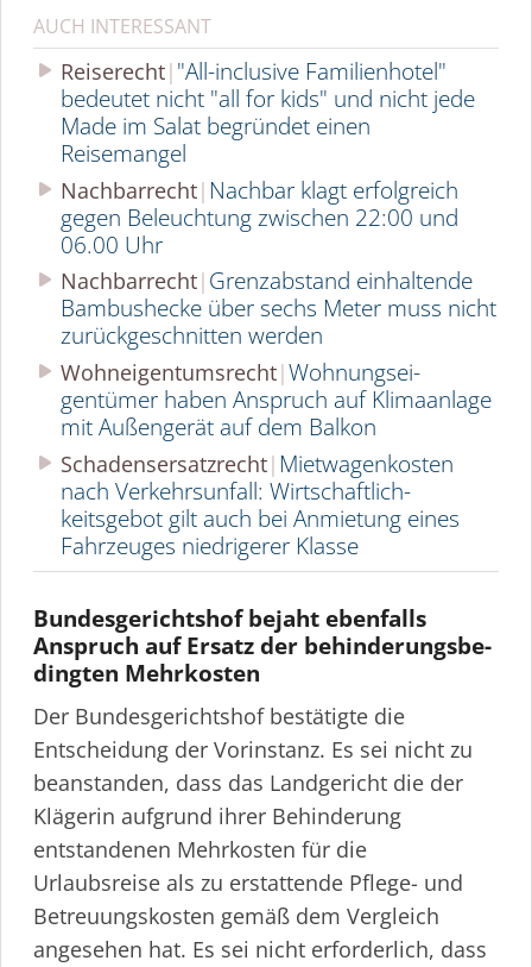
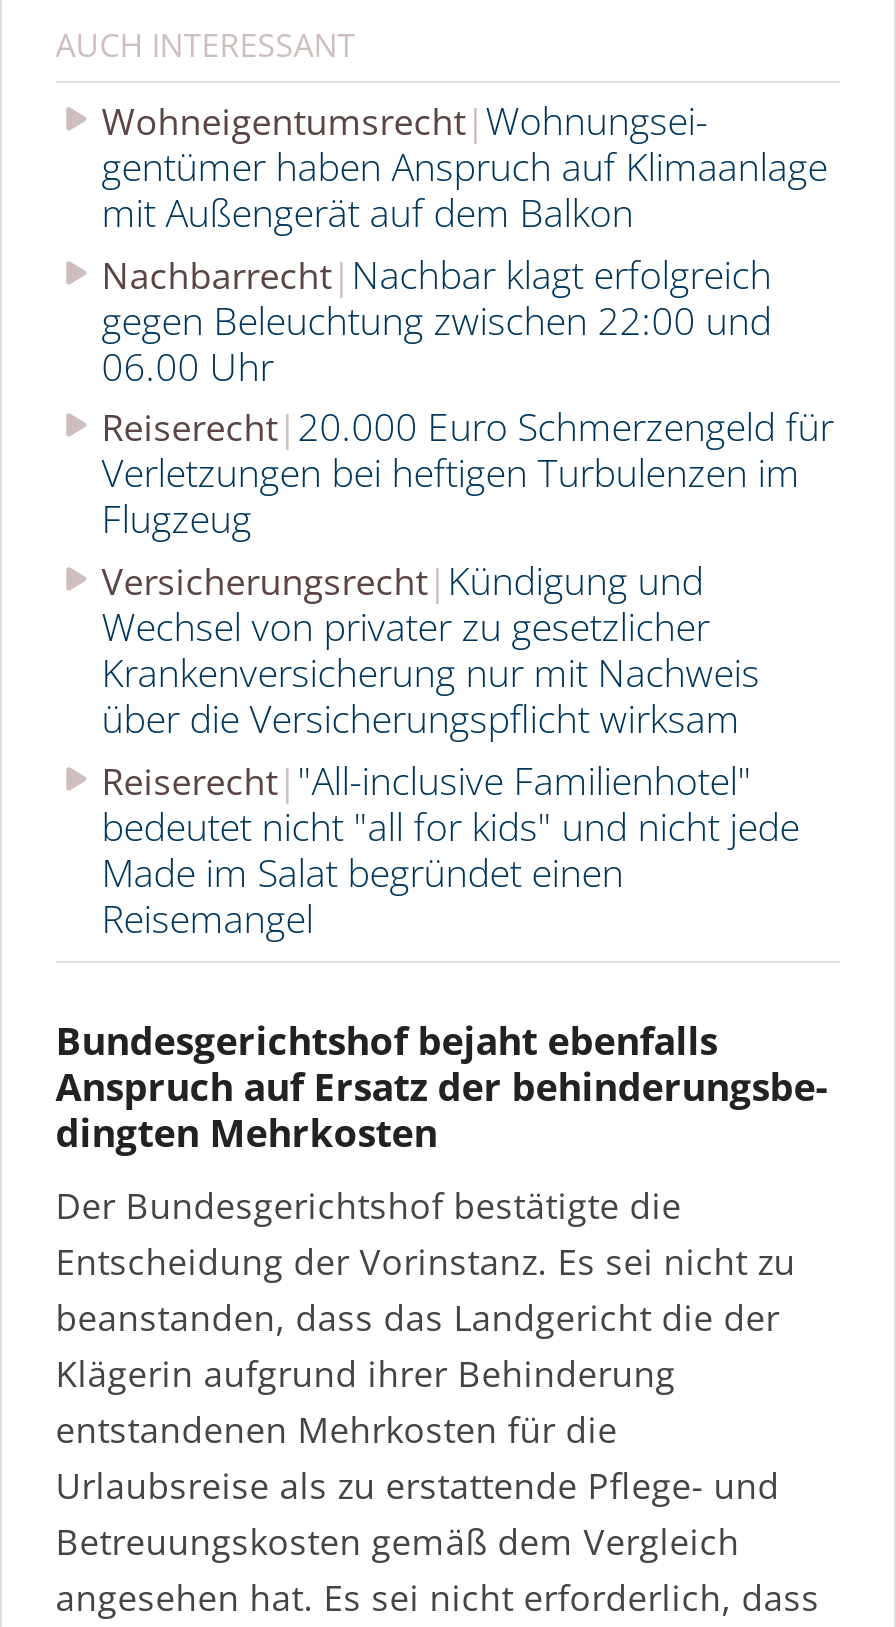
none -> [102,399,834,745] Reiserecht 20.000 Euro Schmerzengeld für | Verletzungen bei heftigen Turbulenzen im | Flugzeug | Versicherungsrecht Kündigung und | Wechsel von privater zu gesetzlicher | Krankenversicherung nur mit Nachweis | über die Versicherungspflicht wirksam
moved [60,54,475,169] -> [102,752,800,944]: Reiserecht "All-inclusive Familienhotel" | bedeutet nicht "all for kids" und nicht jede | Made im Salat begründet einen | Reisemangel
moved [60,173,458,260] -> [102,246,772,392]: Nachbarrecht Nachbar klagt erfolgreich | gegen Beleuchtung zwischen 22:00 und | 06.00 Uhr
[60,264,496,561] Nachbarrecht Grenzabstand einhaltende | Bambushecke über sechs Meter muss nicht | zurückgeschnitten werden | Schadensersatzrecht Mietwagenkosten | nach Verkehrsunfall: Wirtschaftlich | keitsgebot gilt auch bei Anmietung eines | Fahrzeuges niedrigerer Klasse -> none
moved [60,355,491,442] -> [102,93,828,239]: Wohneigentumsrecht Wohnungsei | gentümer haben Anspruch auf Klimaanlage | mit Außengerät auf dem Balkon

